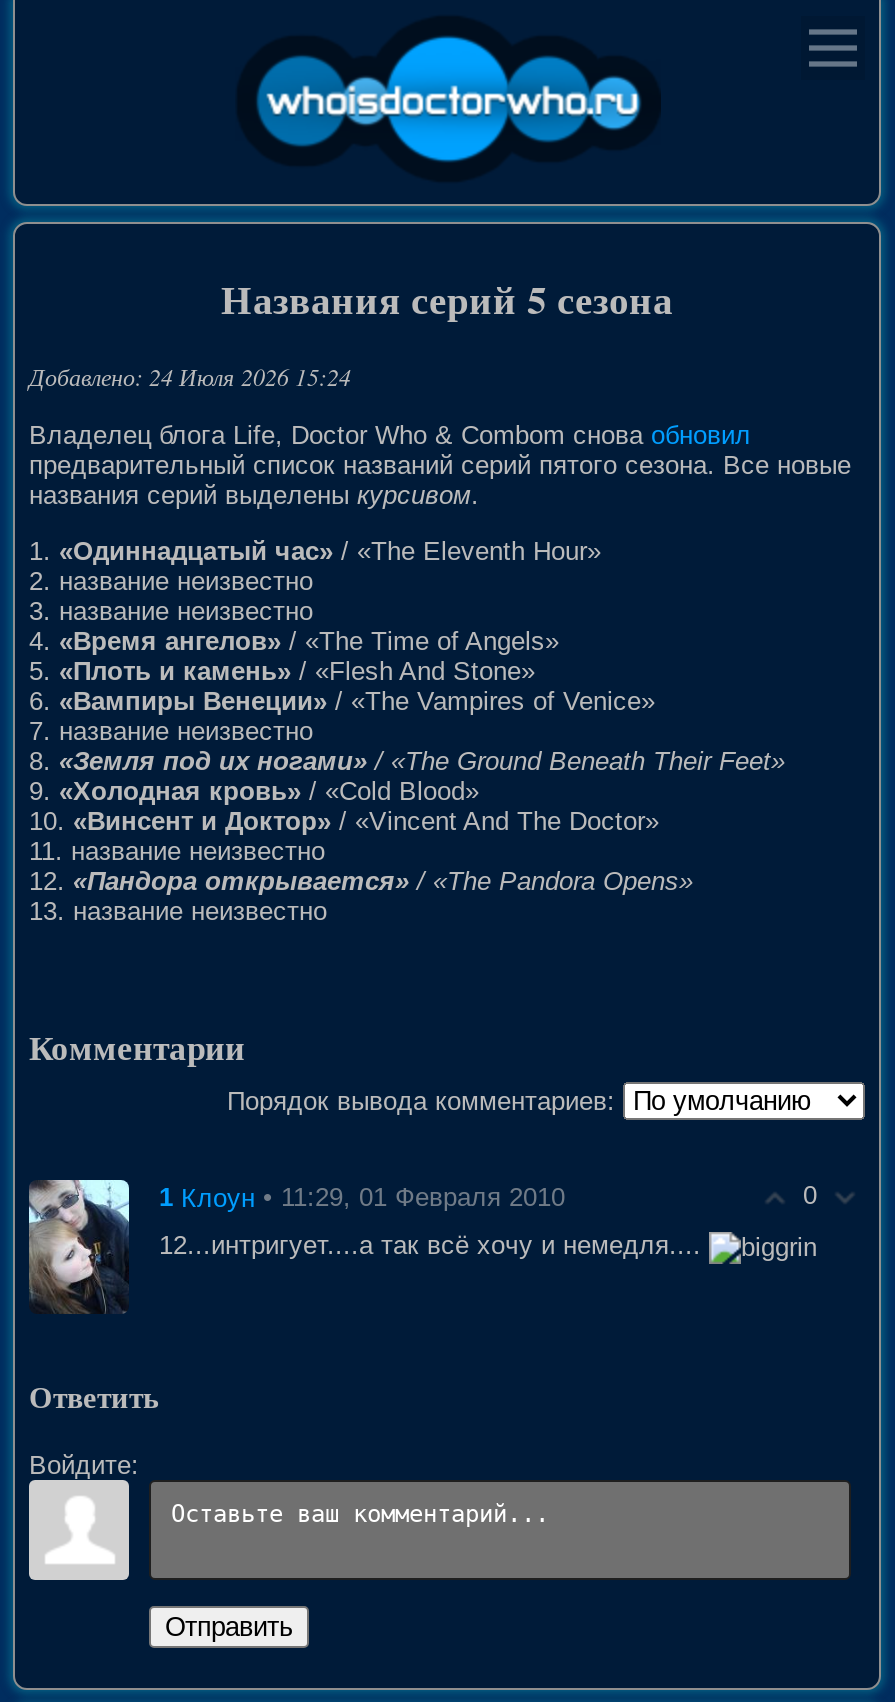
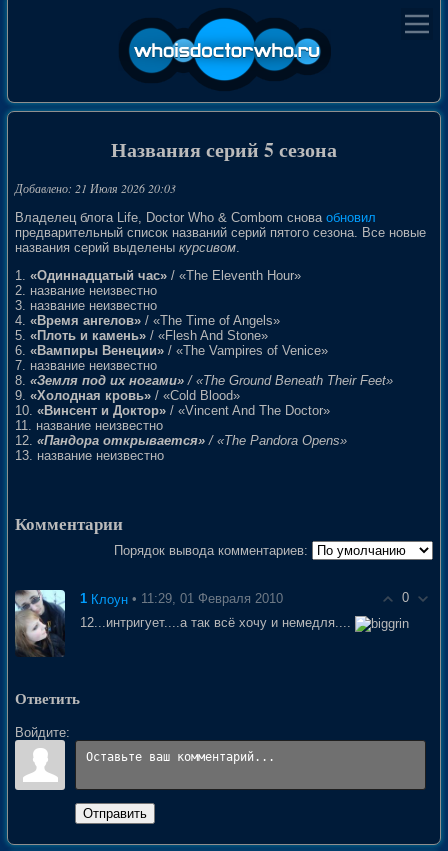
[29,361,351,393] Добавлено: 24 Июля 2026 15:24 -> [15,180,176,196] Добавлено: 21 Июля 2026 20:03

